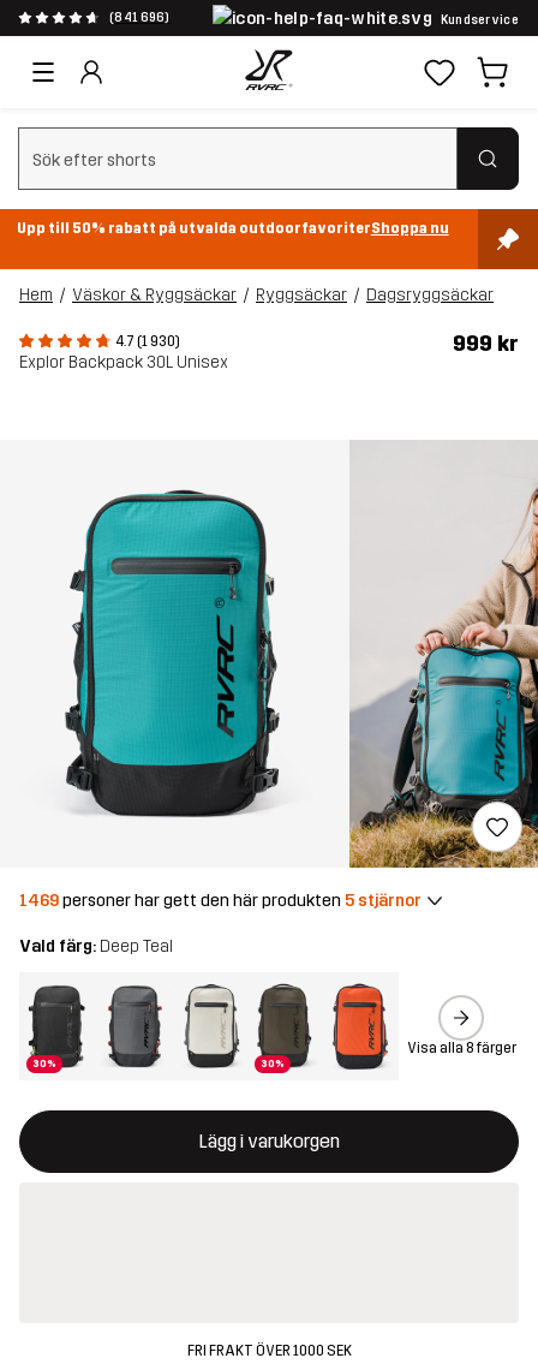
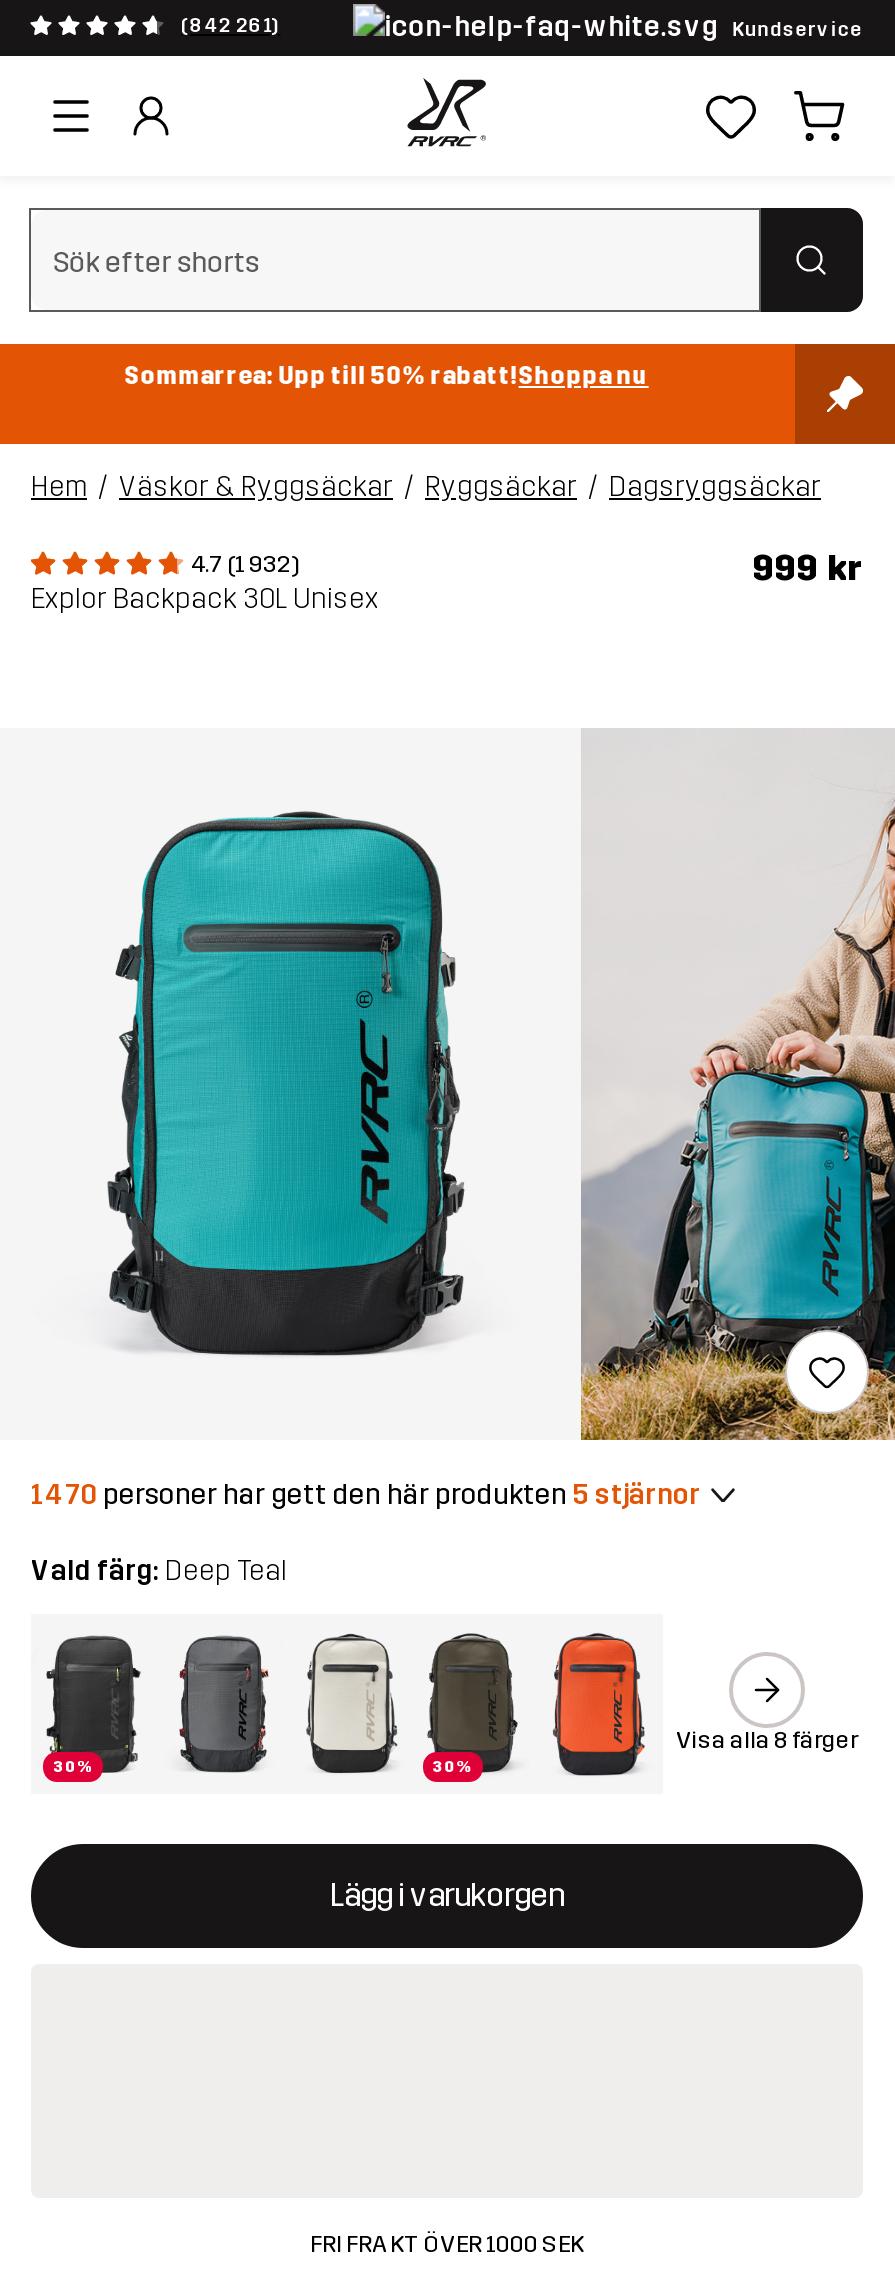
[109,11,170,25] (841 696) -> [181,14,280,38] (842 261)
[17,219,449,236] Upp till 50% rabatt på utvalda outdoorfavoriterShoppa nu -> [125,361,649,389] Sommarrea: Upp till 50% rabatt!Shoppa nu
[115,333,180,350] 4.7 (1 930) -> [191,550,299,578] 4.7 (1 932)
[19,890,422,910] 1469 personer har gett den här produkten 5 stjärnor -> [31,1477,701,1511] 1470 personer har gett den här produkten 5 stjärnor

